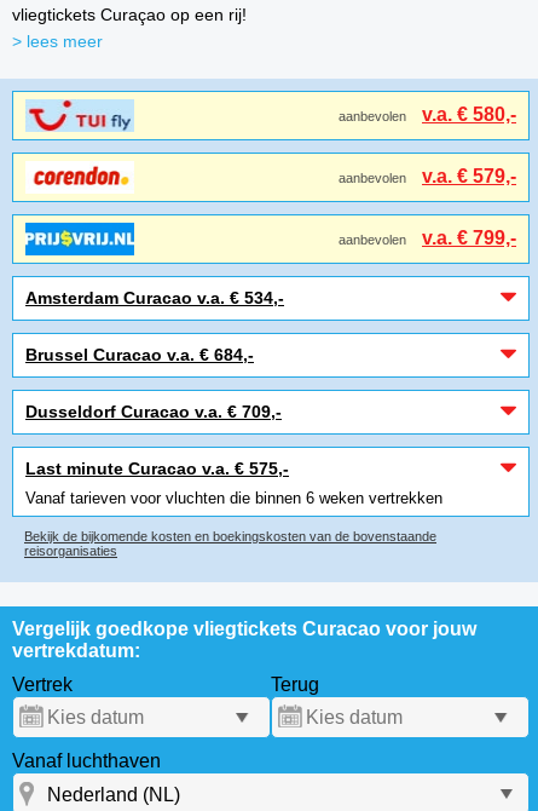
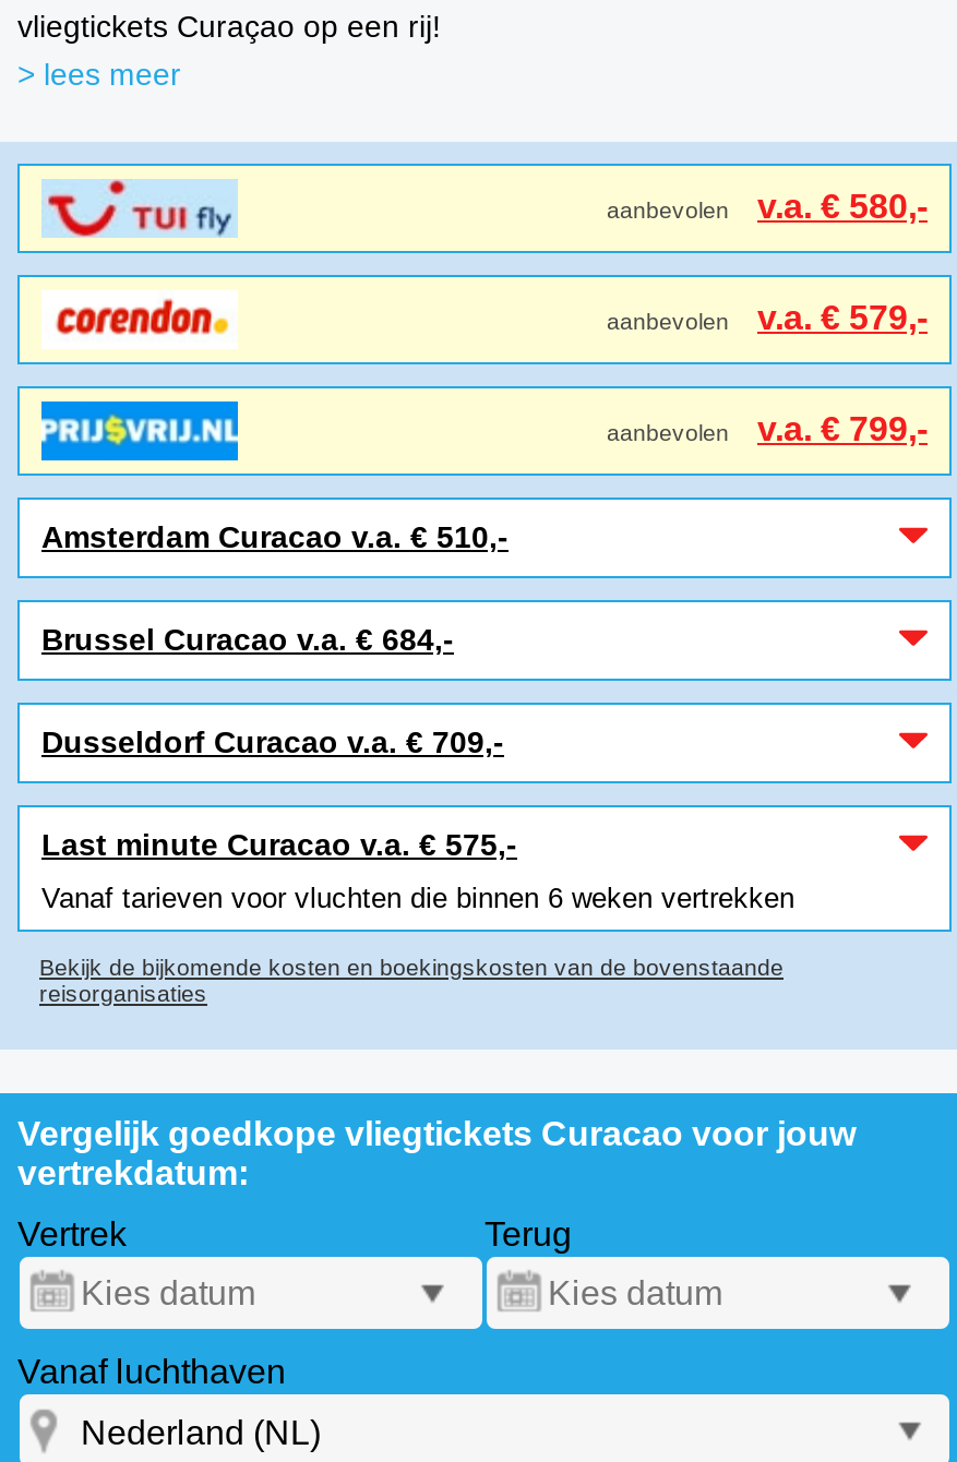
[25,288,284,307] Amsterdam Curacao v.a. € 534,- -> [41,519,509,554] Amsterdam Curacao v.a. € 510,-

